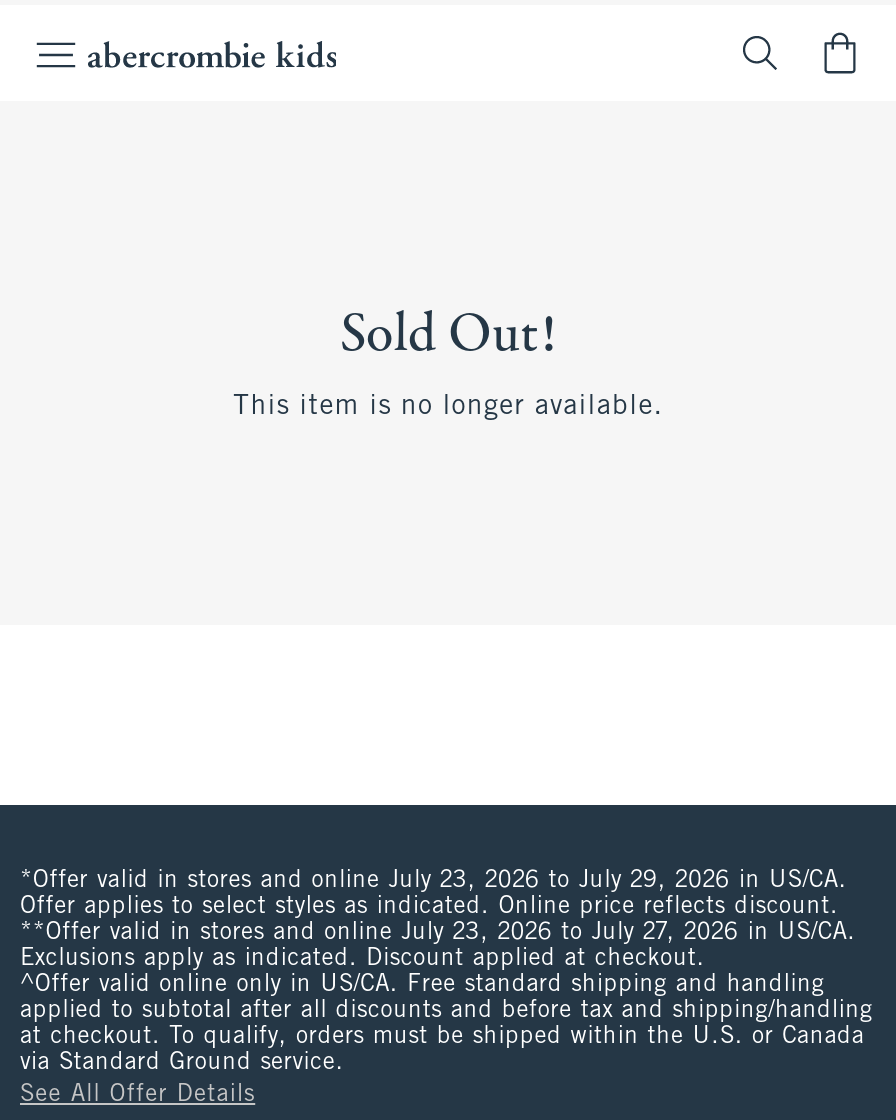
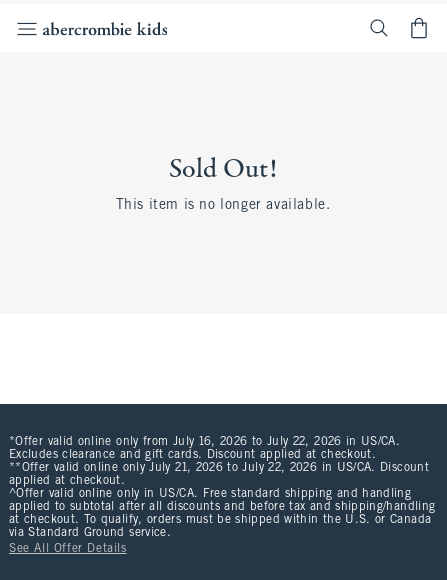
[20,869,856,971] *Offer valid in stores and online July 23, 2026 to July 29, 2026 in US/CA. | Offer applies to select styles as indicated. Online price reflects discount. | **Offer valid in stores and online July 23, 2026 to July 27, 2026 in US/CA. | Exclusions apply as indicated. Discount applied at checkout. -> [9,436,429,487] *Offer valid online only from July 16, 2026 to July 22, 2026 in US/CA. | Excludes clearance and gift cards. Discount applied at checkout. | **Offer valid online only July 21, 2026 to July 22, 2026 in US/CA. Discount | applied at checkout.

